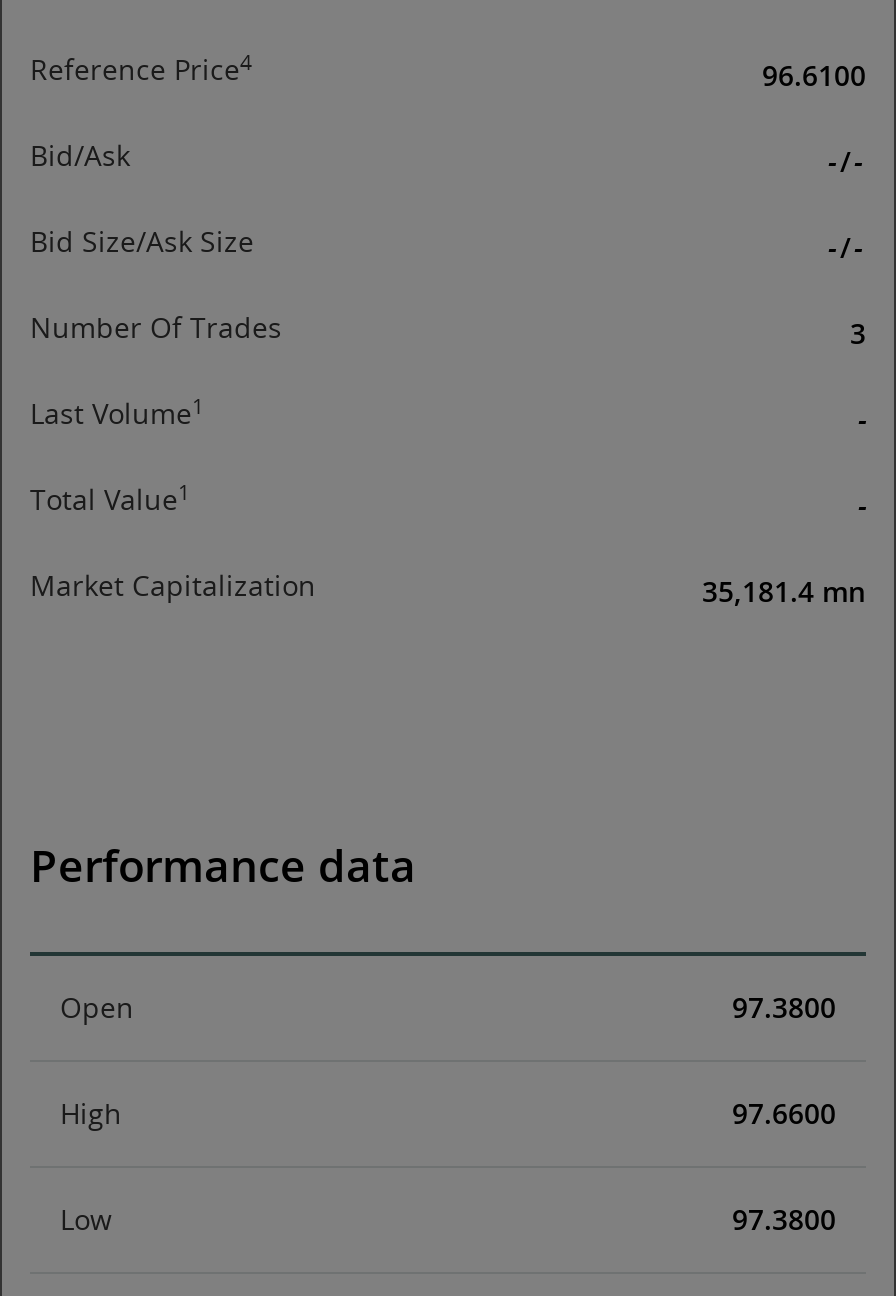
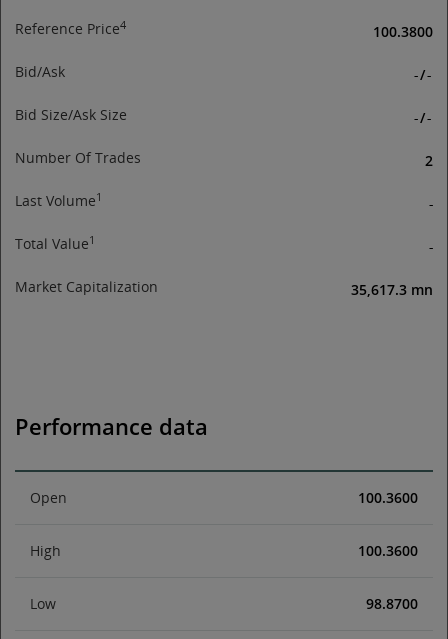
[762,56,866,94] 96.6100 -> [373,22,433,41] 100.3800
[850,314,866,352] 3 -> [425,151,433,170] 2
[702,572,866,610] 35,181.4 mn -> [351,280,433,299] 35,617.3 mn
[732,988,836,1026] 97.3800 -> [358,488,418,507] 100.3600
[732,1094,836,1132] 97.6600 -> [358,541,418,560] 100.3600
[732,1200,836,1238] 97.3800 -> [366,594,418,613] 98.8700

